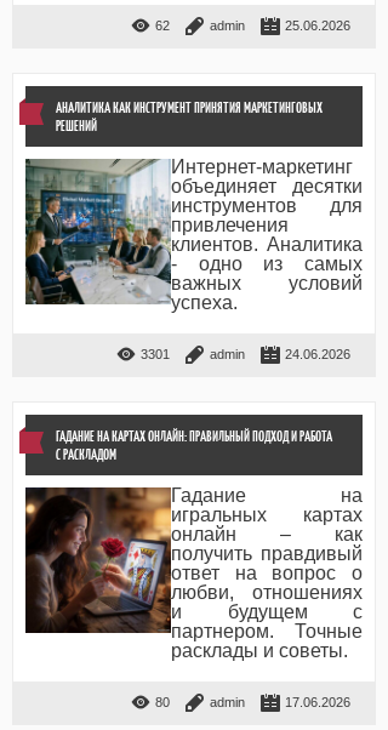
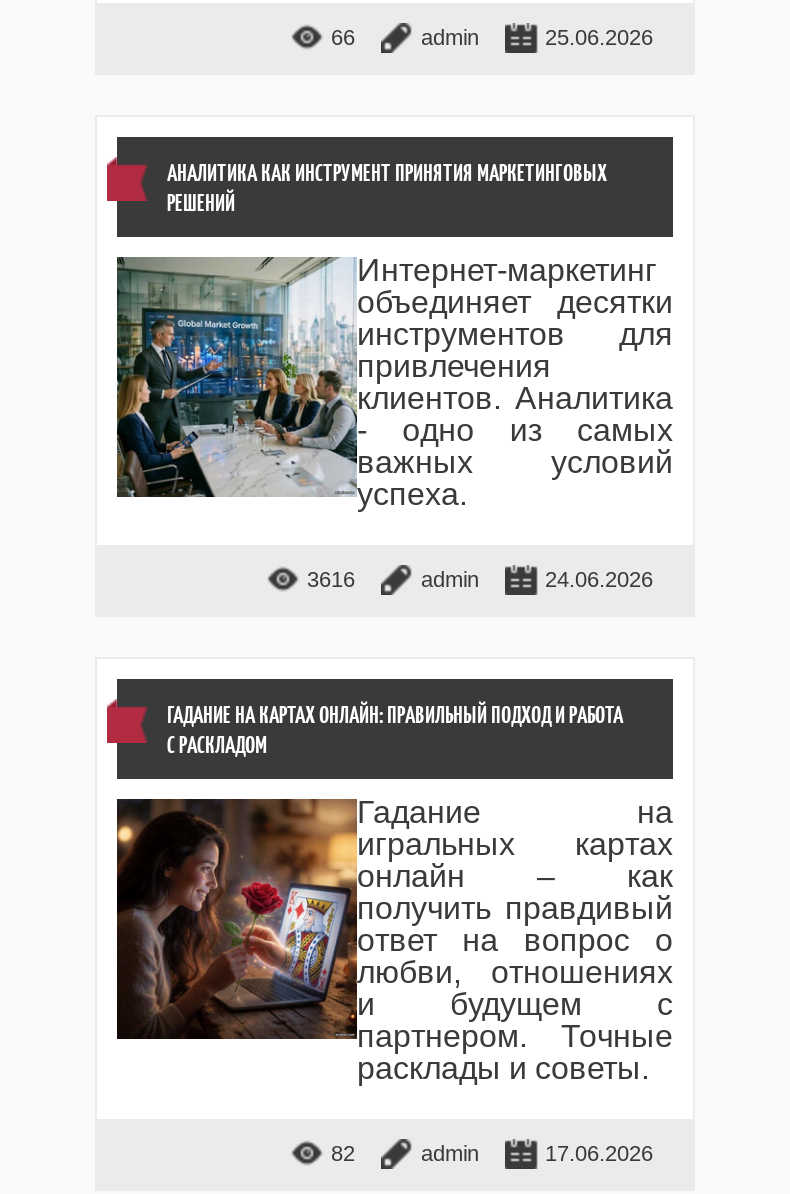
[155,18,170,33] 62 -> [331,25,355,49] 66
[141,347,170,361] 3301 -> [307,567,355,591] 3616
[155,695,170,709] 80 -> [331,1141,355,1165] 82

